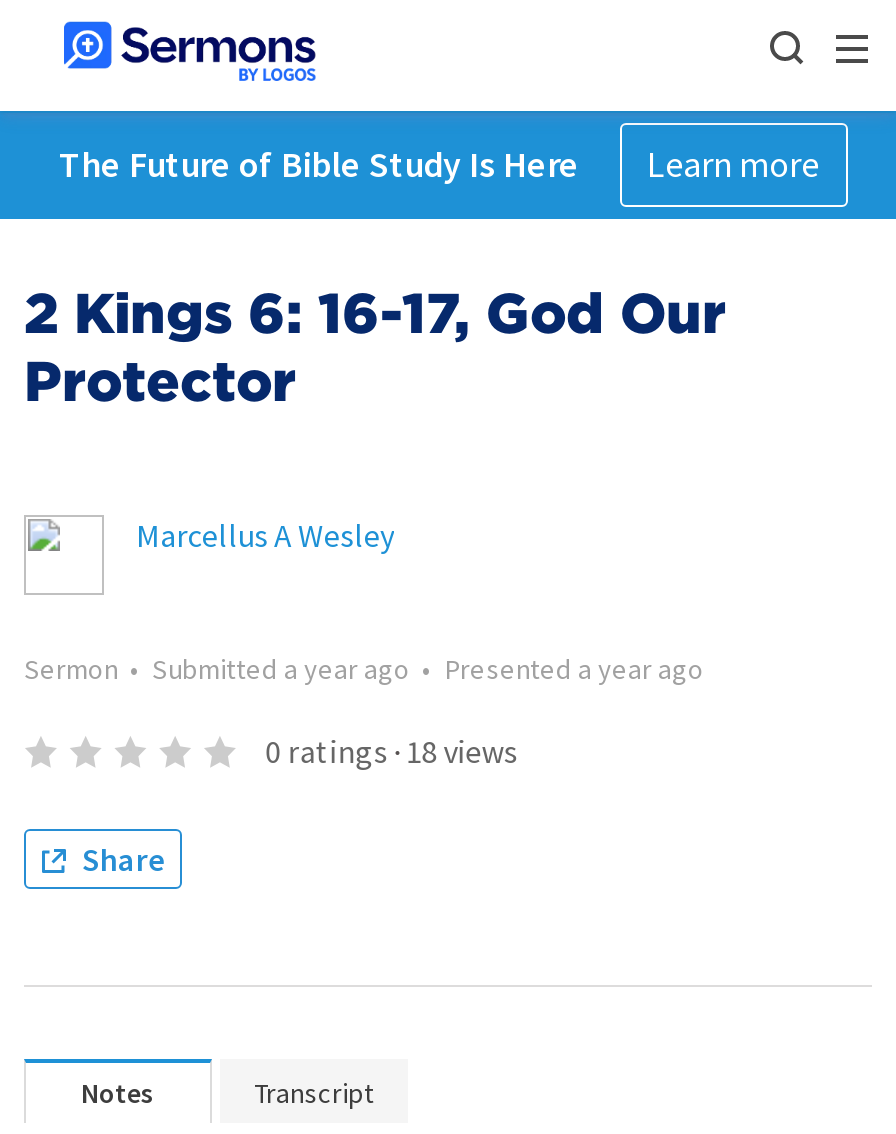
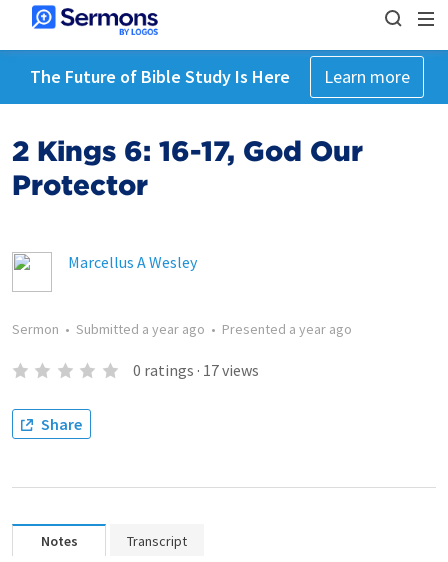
[265,731,517,771] 0 ratings · 18 views -> [133,360,259,380] 0 ratings · 17 views

